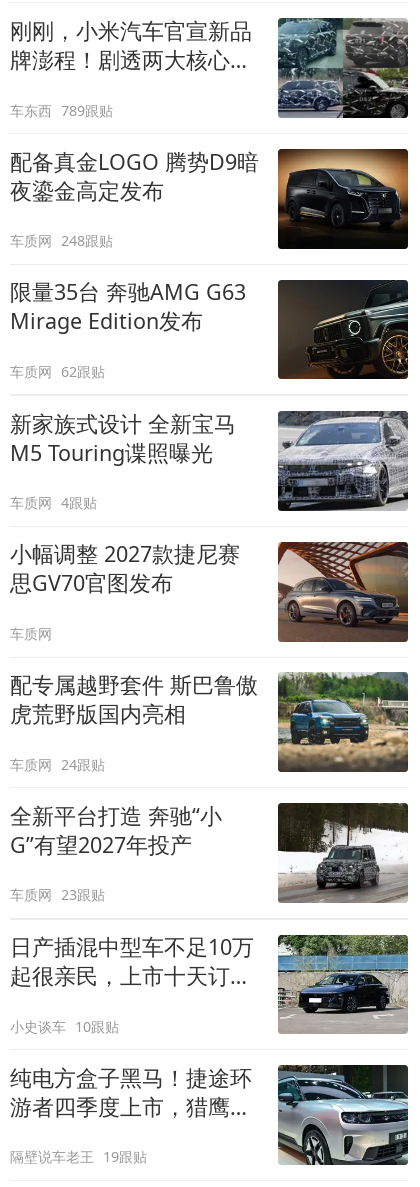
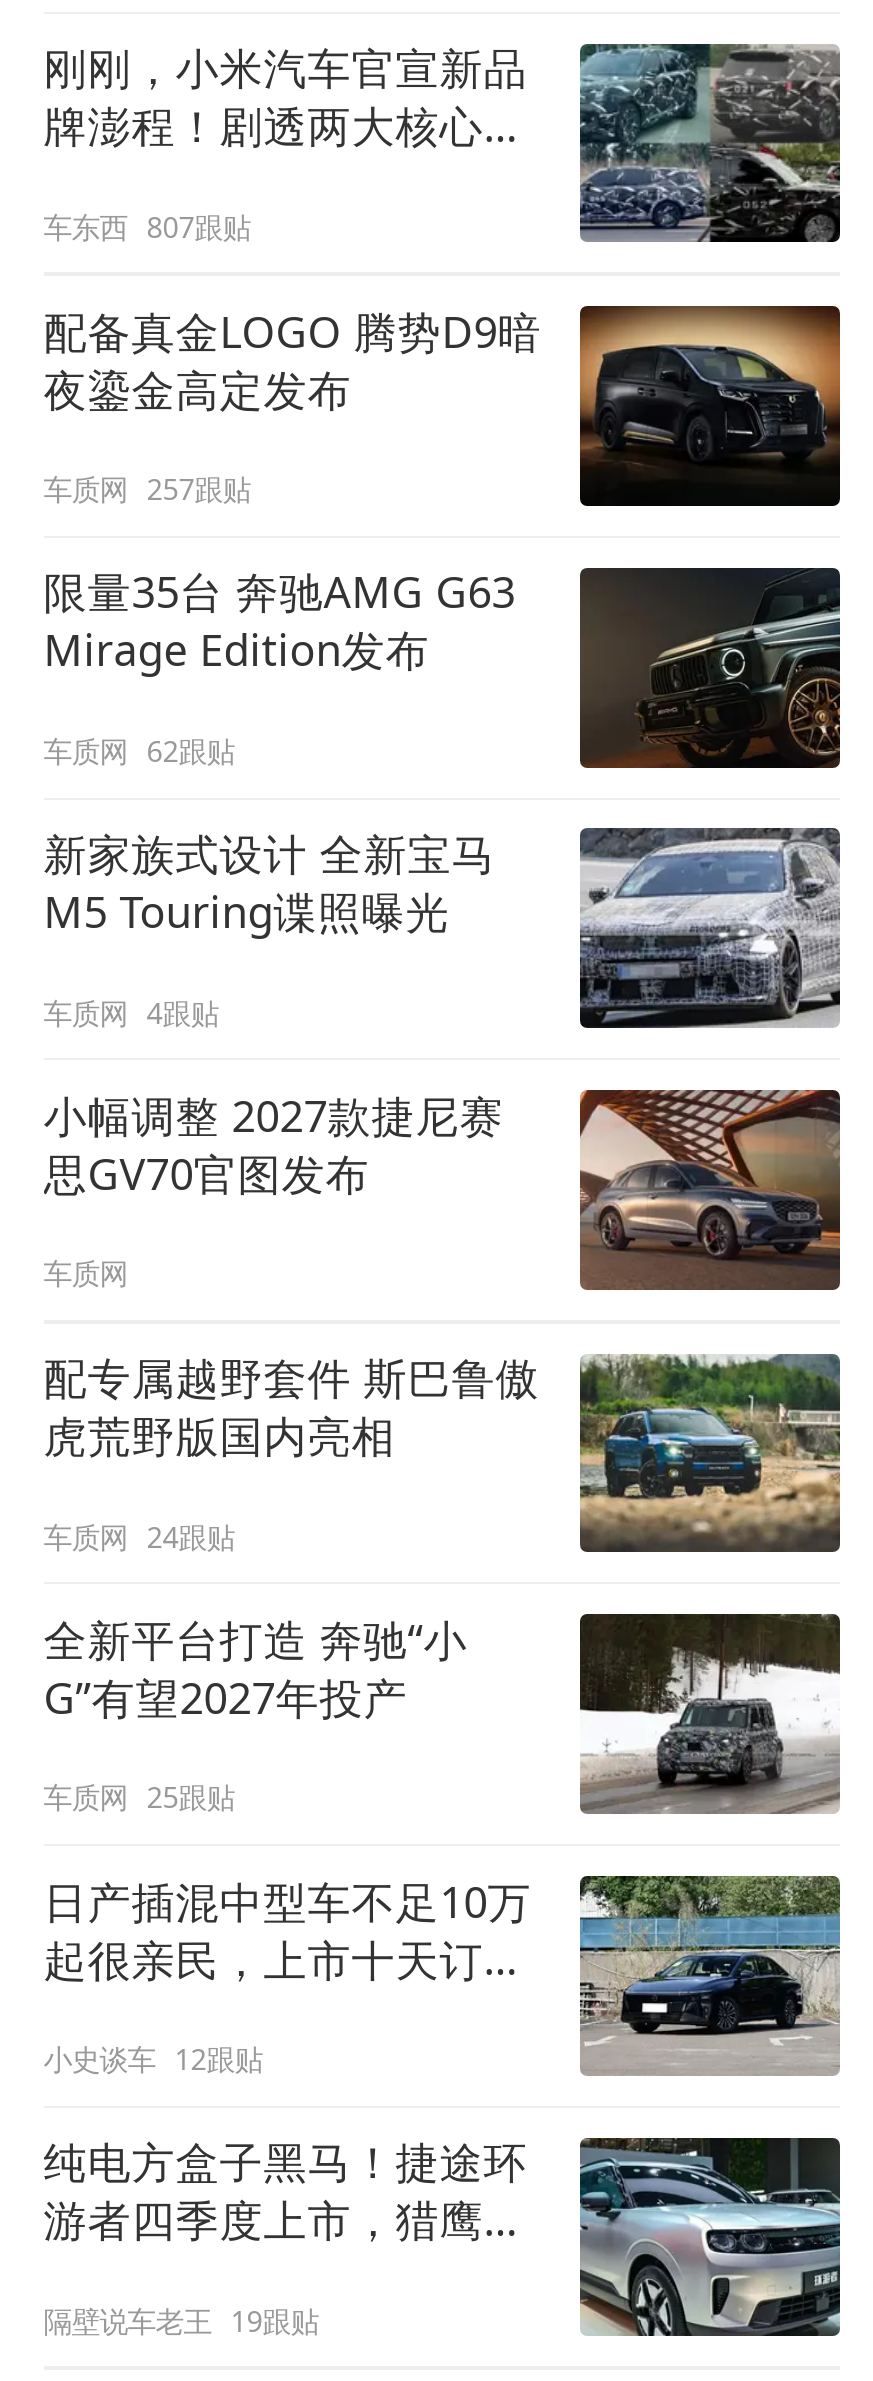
[10,100,113,119] 车东西 789跟贴 -> [43,207,251,245] 车东西 807跟贴
[10,231,113,250] 车质网 248跟贴 -> [43,470,251,508] 车质网 257跟贴
[10,885,105,904] 车质网 23跟贴 -> [43,1778,235,1816] 车质网 25跟贴
[10,1017,119,1036] 小史谈车 10跟贴 -> [43,2040,263,2078] 小史谈车 12跟贴

